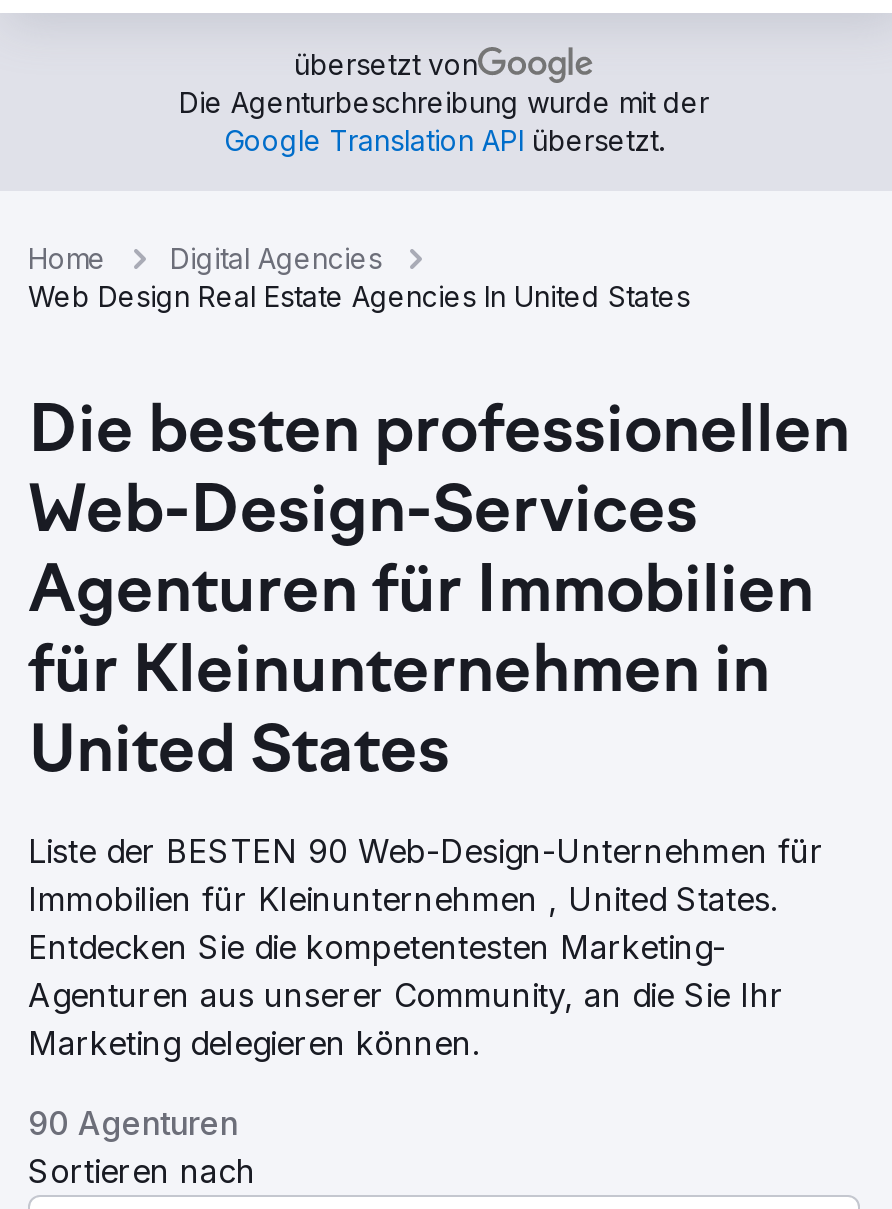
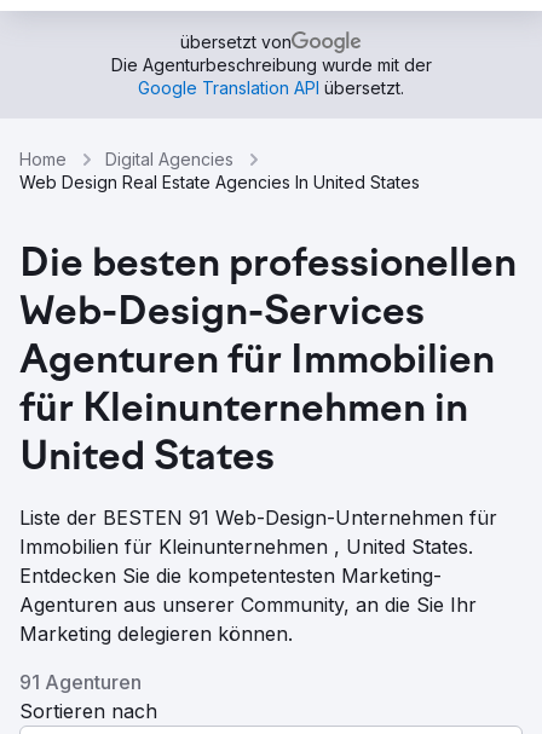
[28,831,824,871] Liste der BESTEN 90 Web-Design-Unternehmen für -> [19,505,497,530] Liste der BESTEN 91 Web-Design-Unternehmen für
[28,1103,238,1143] 90 Agenturen -> [19,670,142,694] 91 Agenturen

